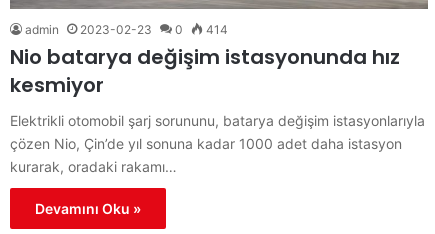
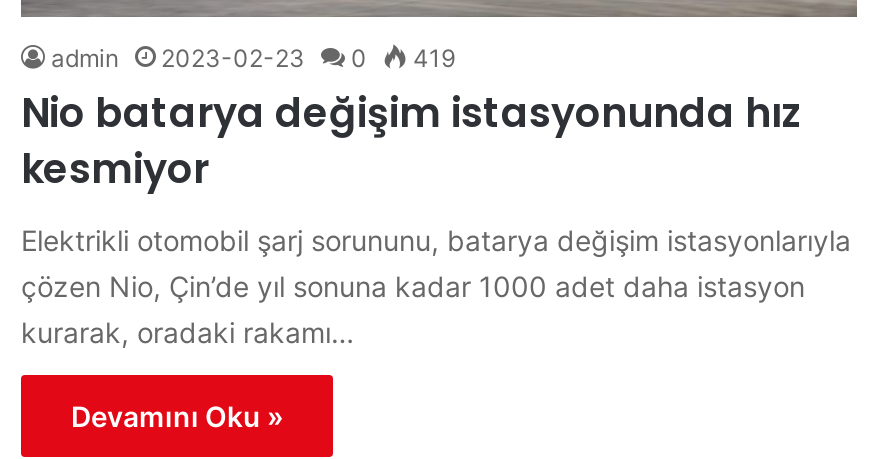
[25,22,228,37] admin 2023-02-23 0 414 -> [51,44,455,74] admin 2023-02-23 0 419

